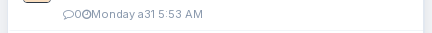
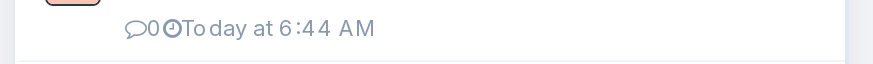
[74,7,203,21] 0 Monday a31 5:53 AM -> [147,14,375,42] 0 Today at 6:44 AM

